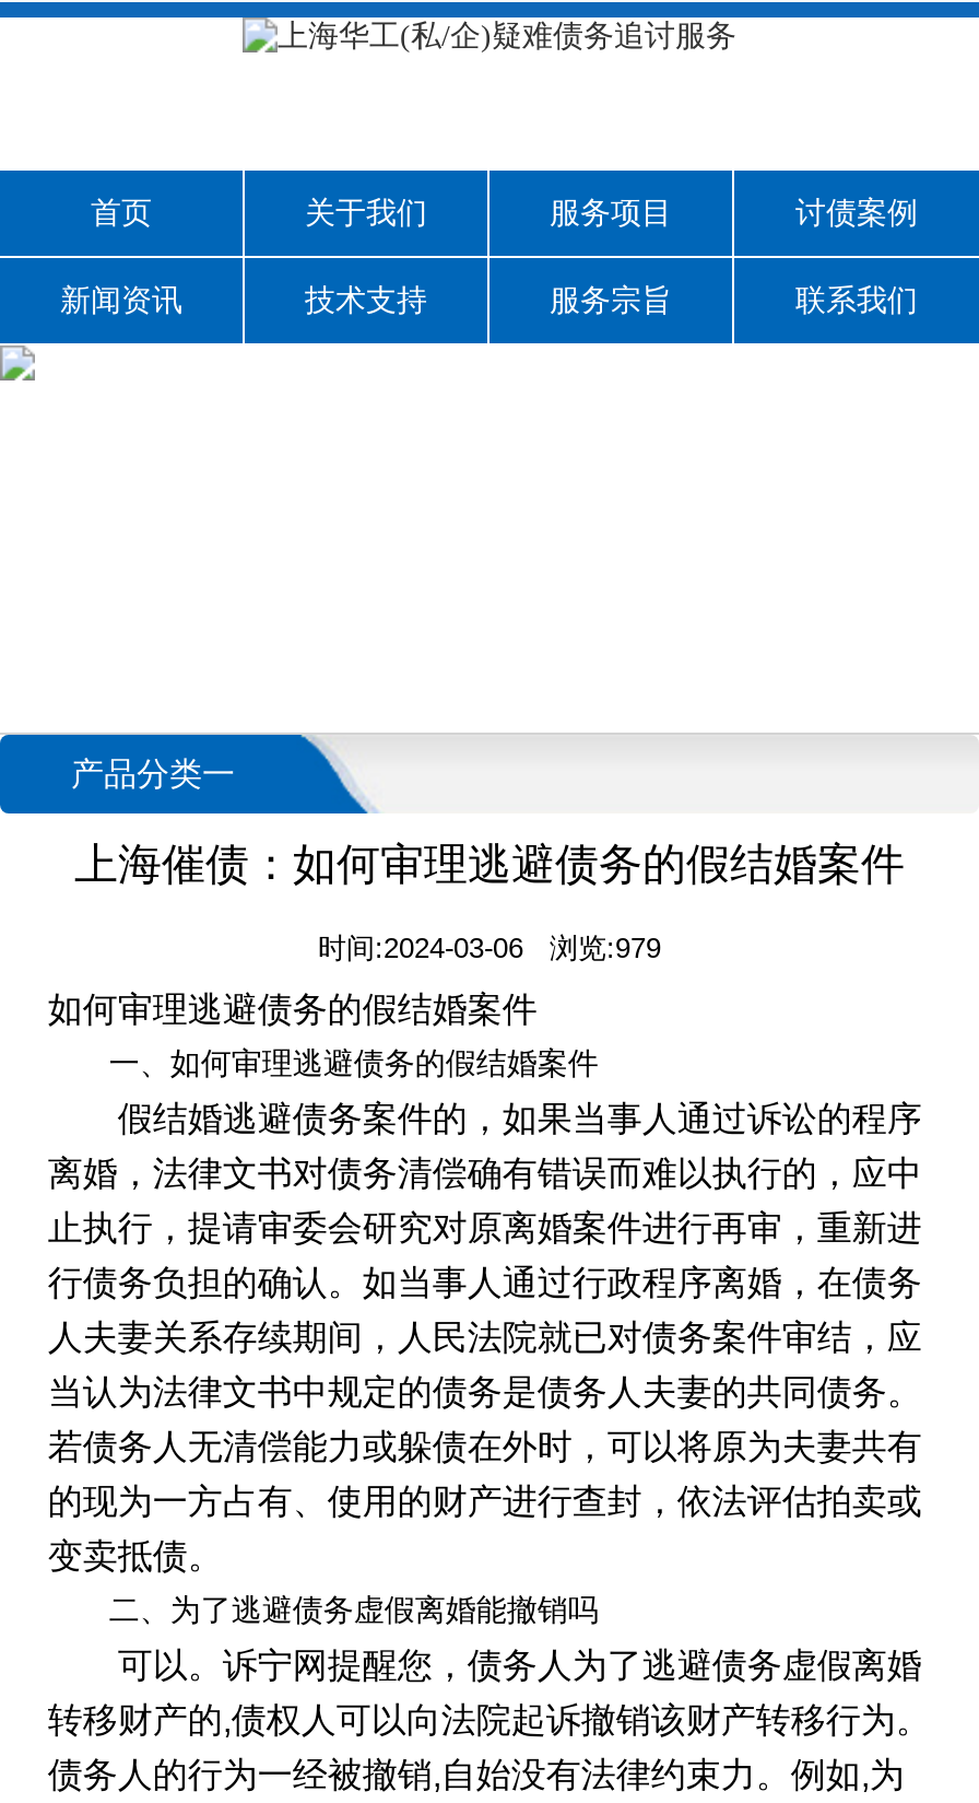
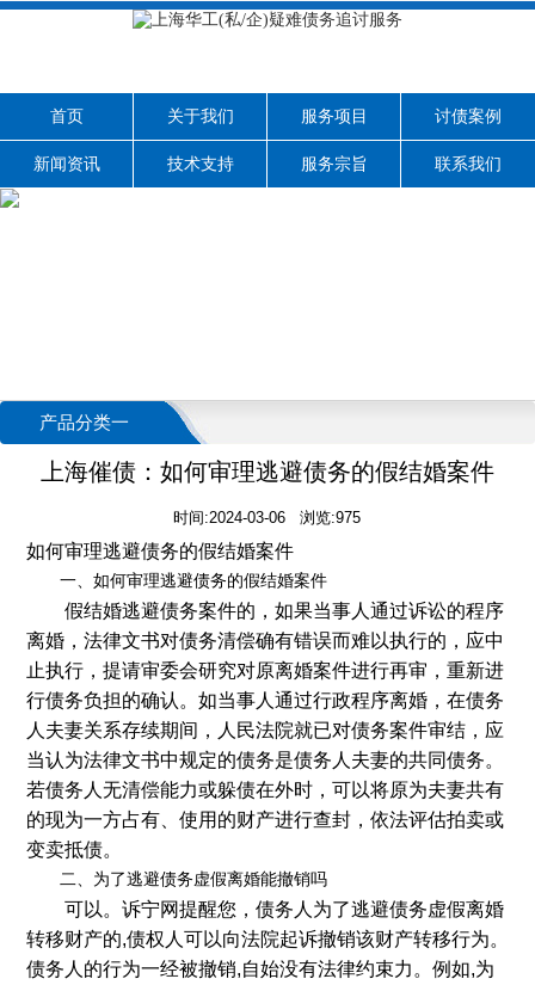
[318,932,661,965] 时间:2024-03-06 浏览:979 -> [174,509,361,527] 时间:2024-03-06 浏览:975

